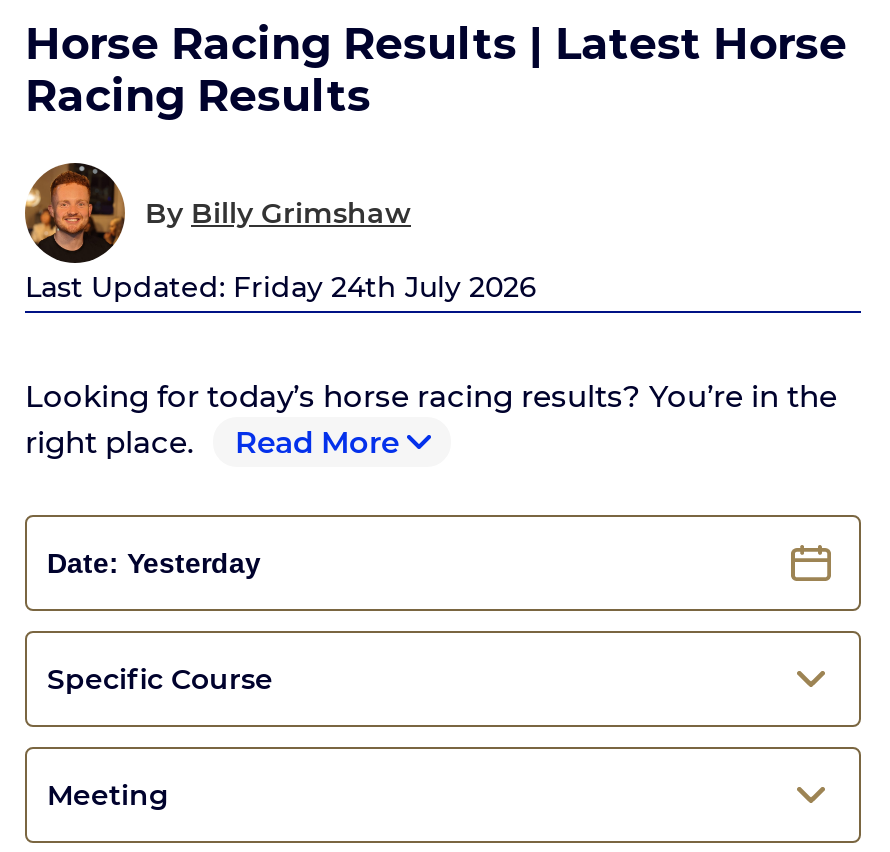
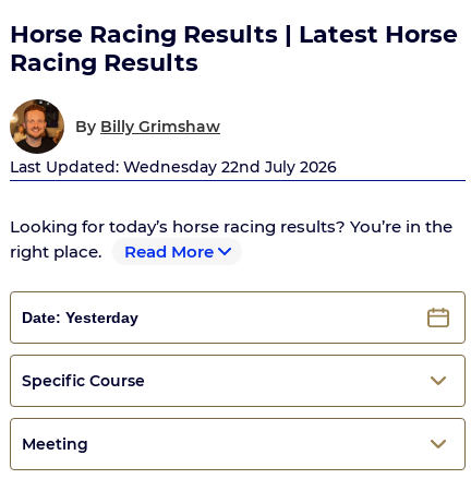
[25,269,537,305] Last Updated: Friday 24th July 2026 -> [10,157,337,177] Last Updated: Wednesday 22nd July 2026

